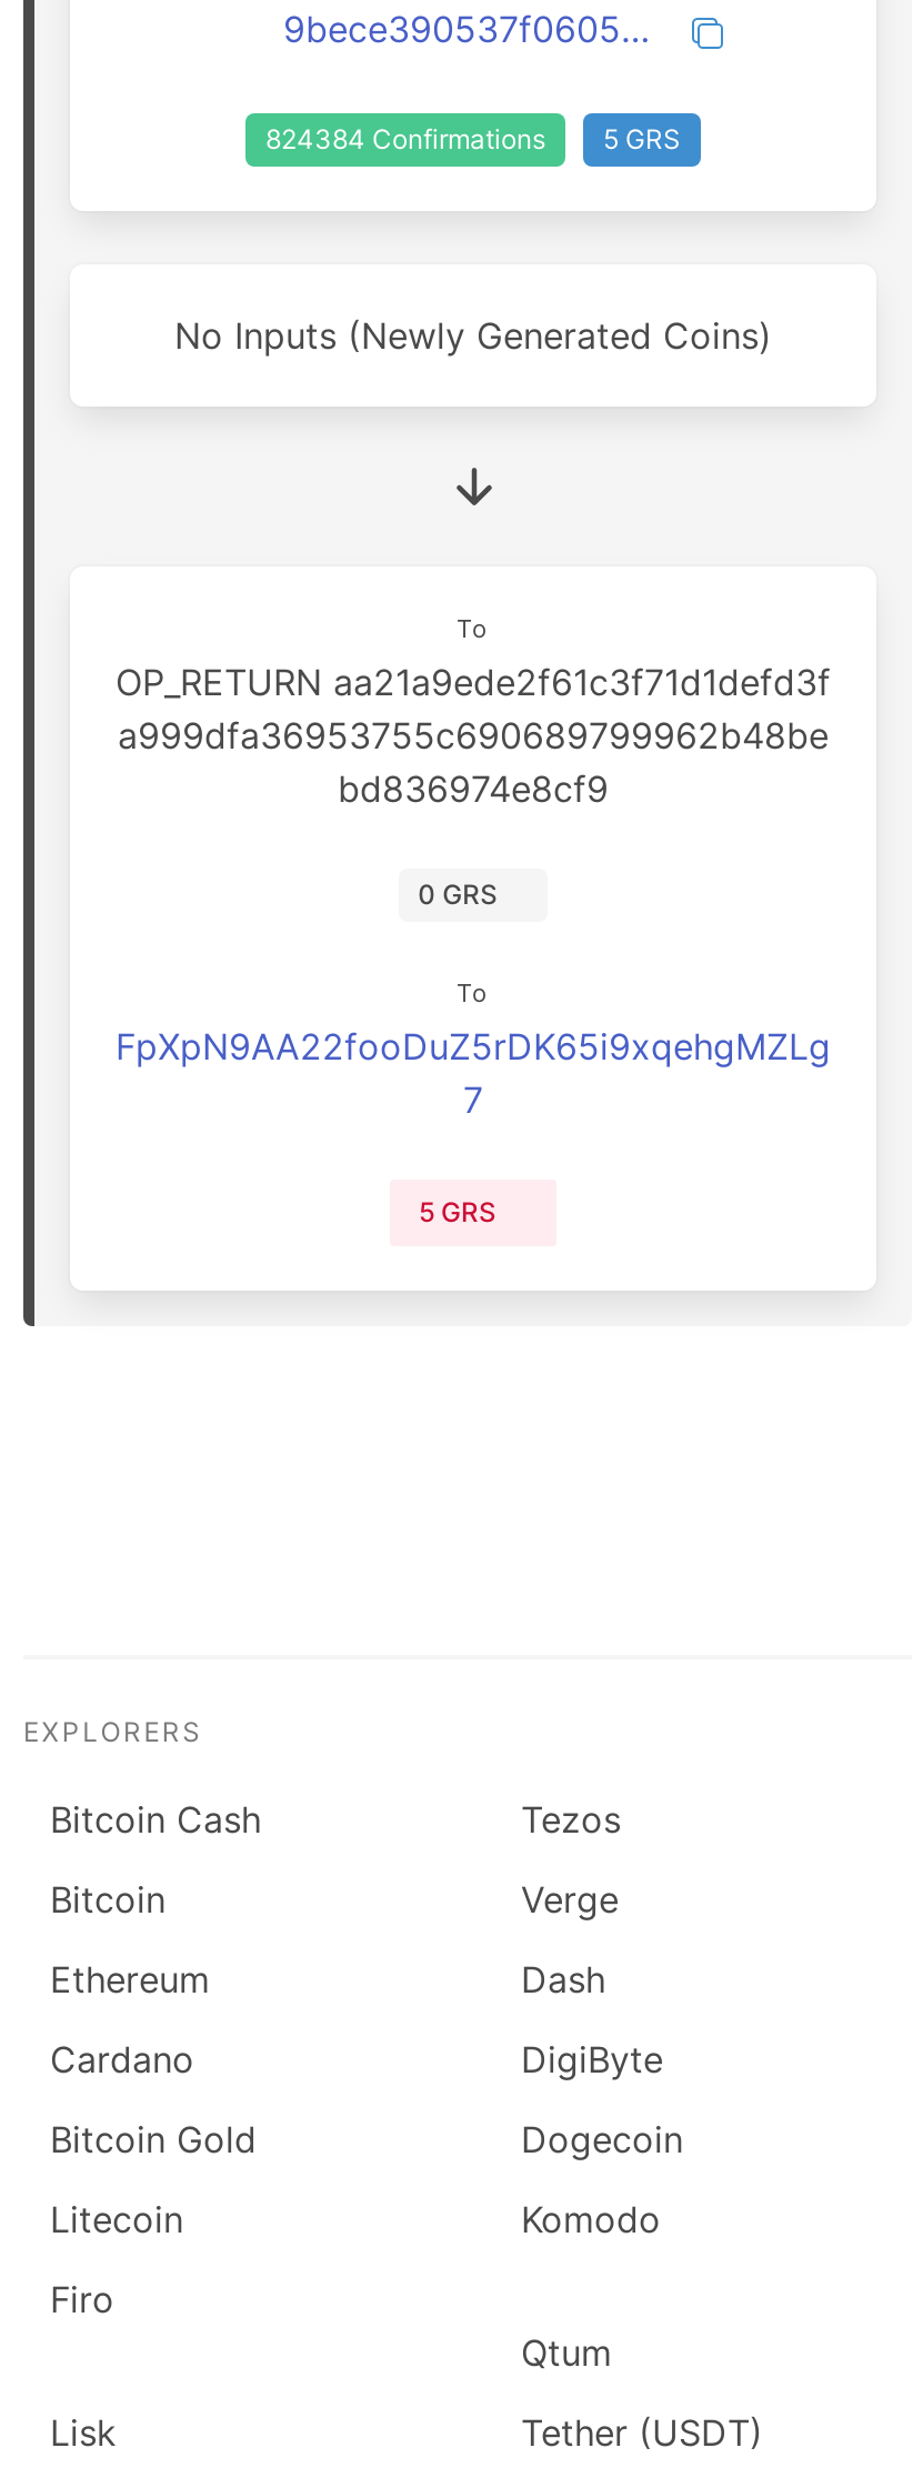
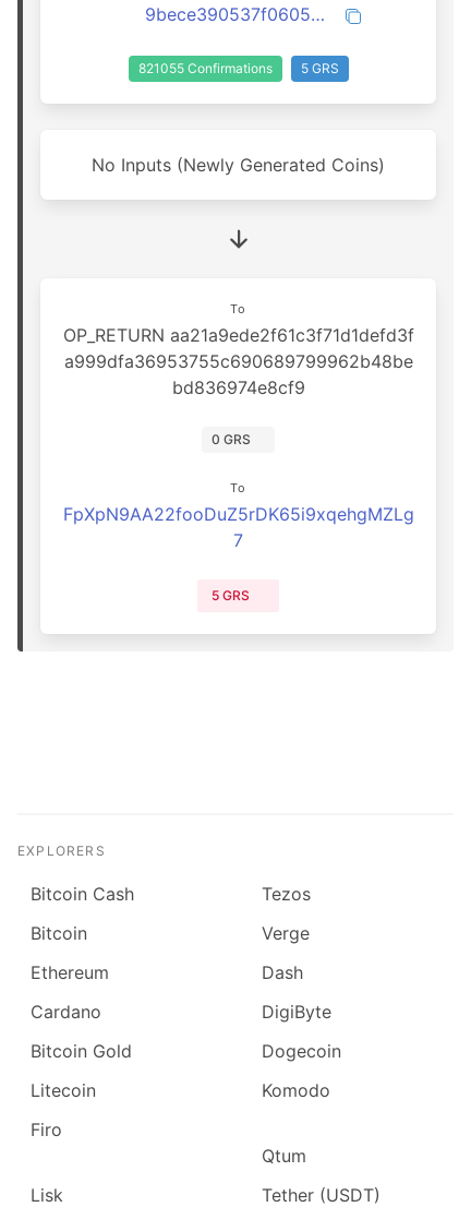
[265,122,545,155] 824384 Confirmations -> [138,60,272,76] 821055 Confirmations

